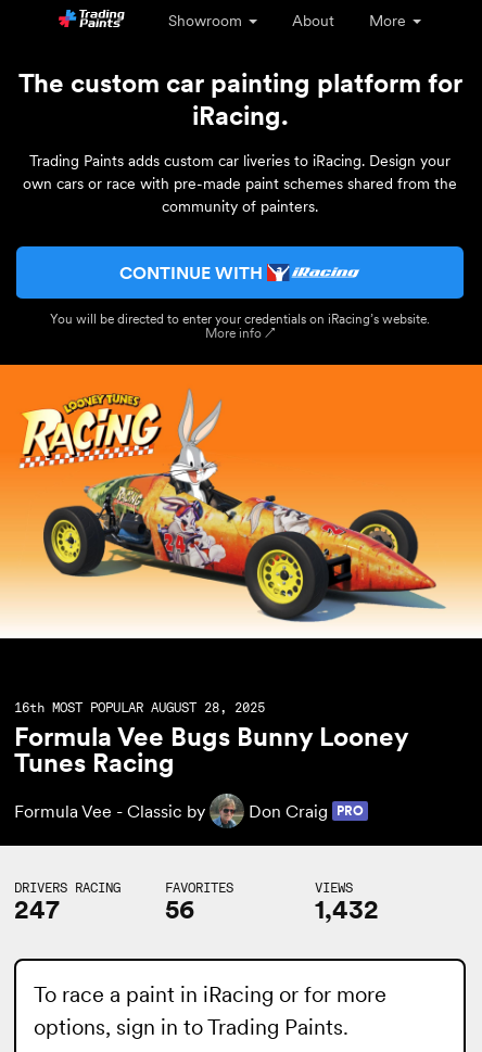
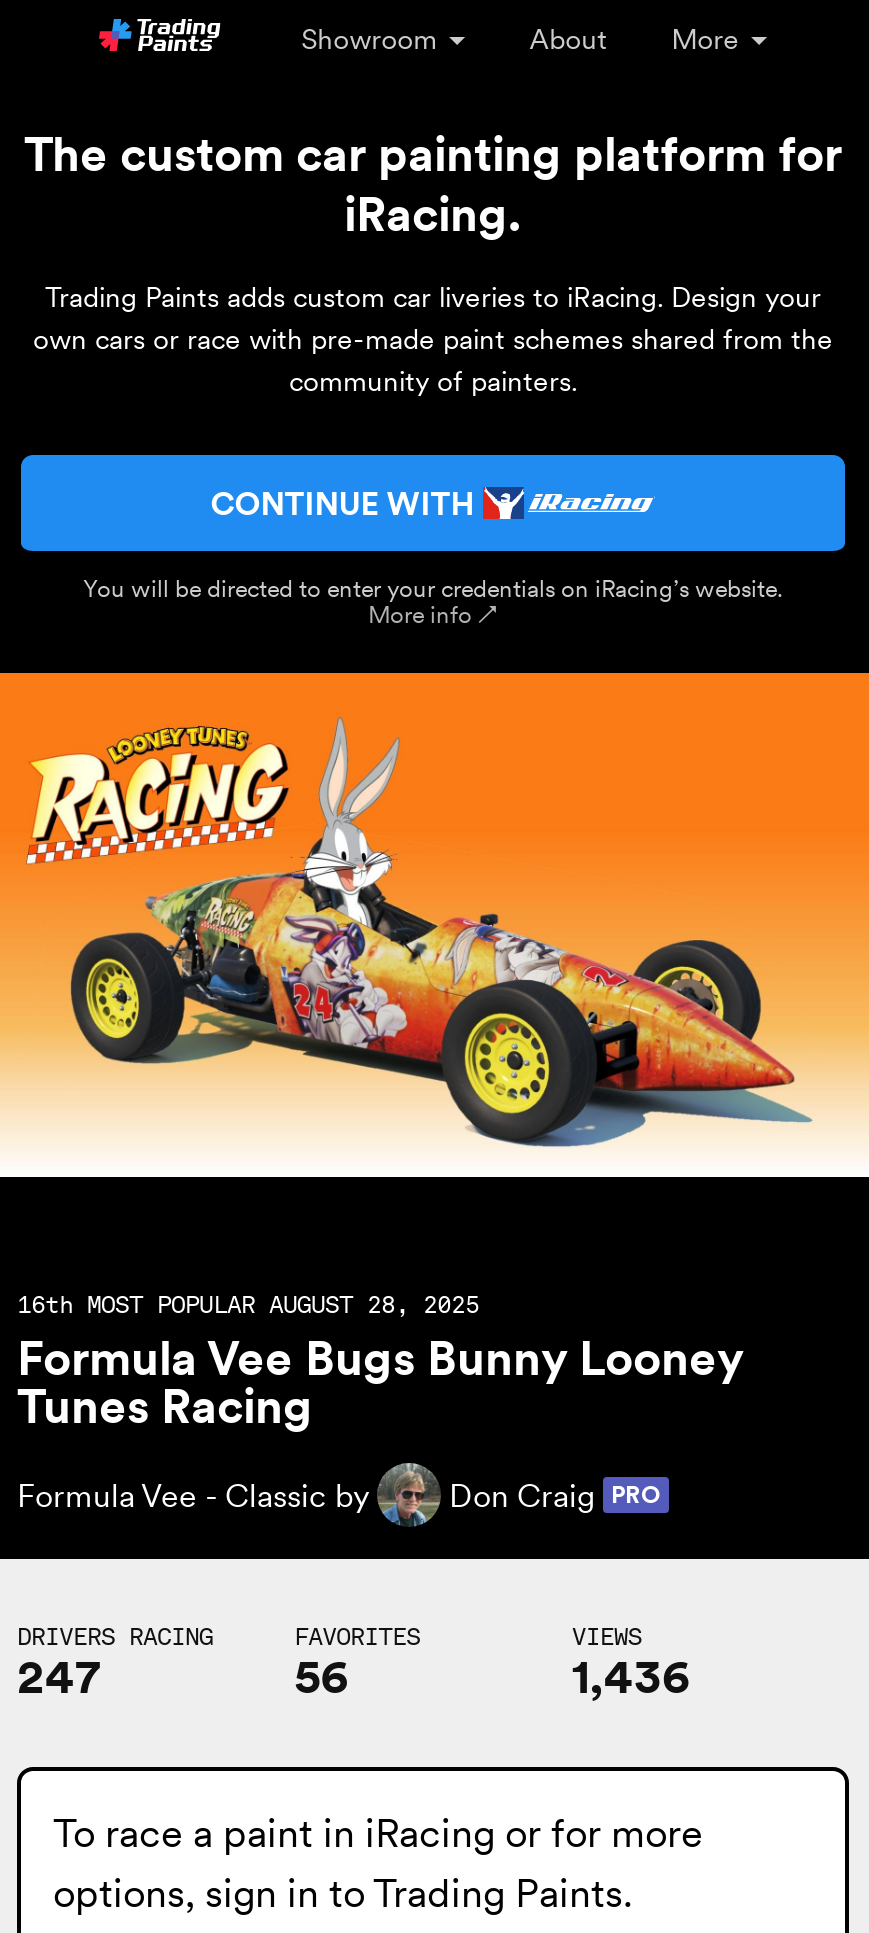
[315,893,379,926] 1,432 -> [572,1645,690,1707] 1,436

